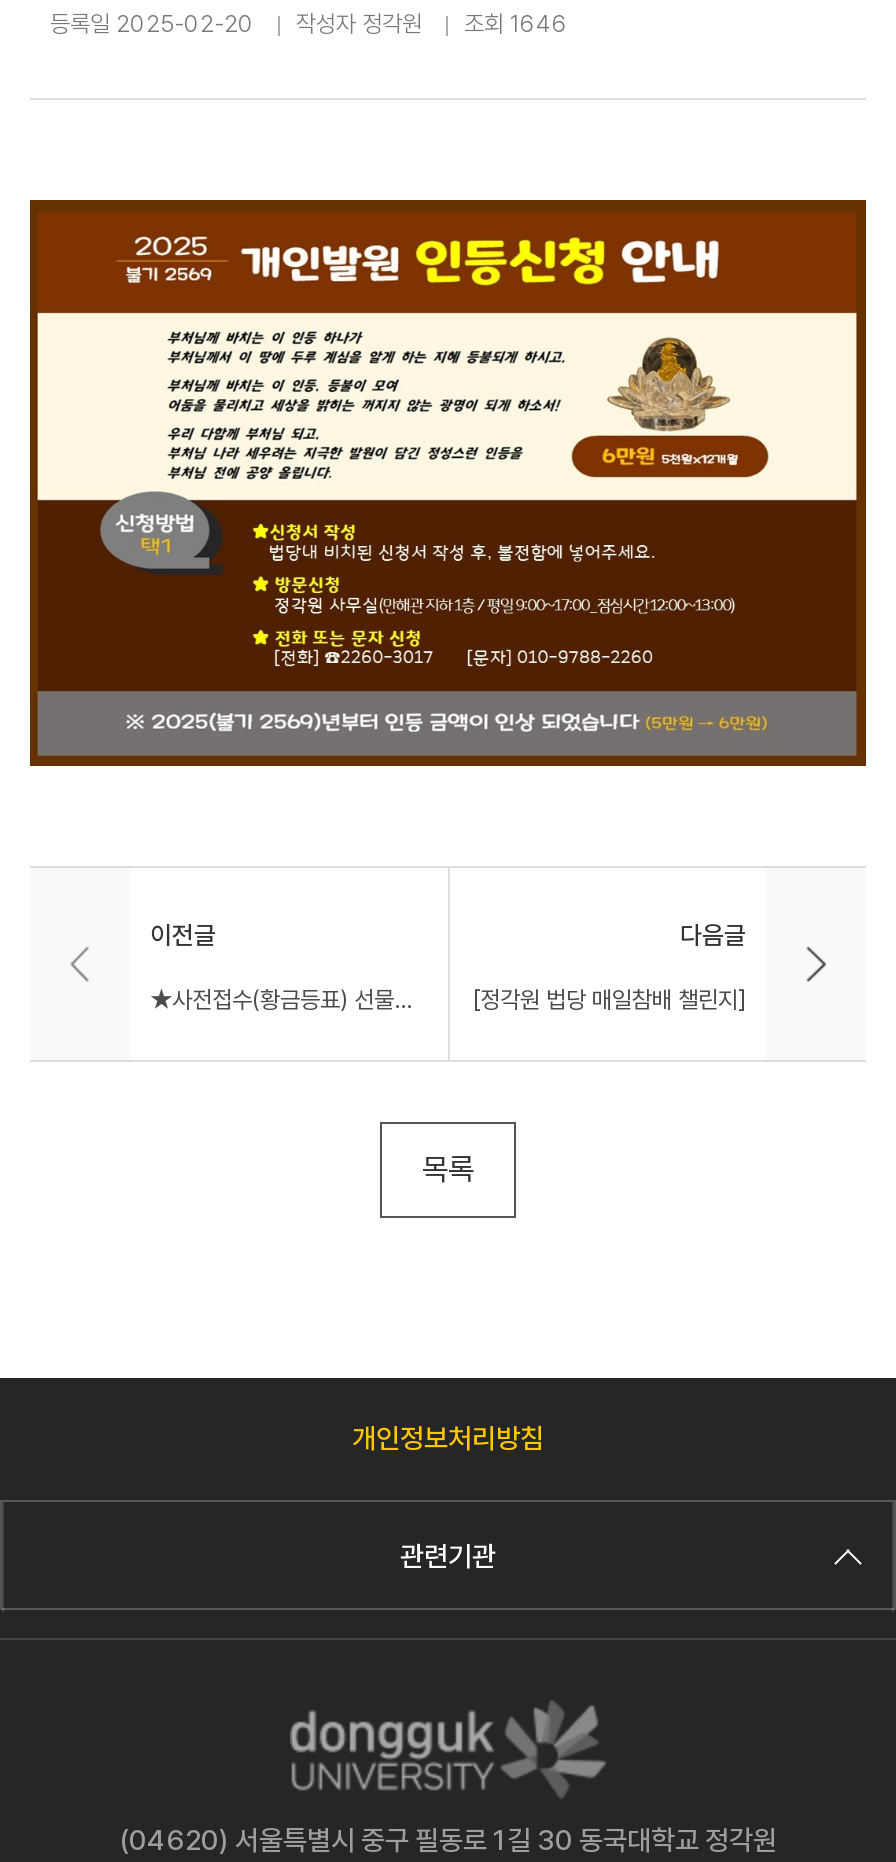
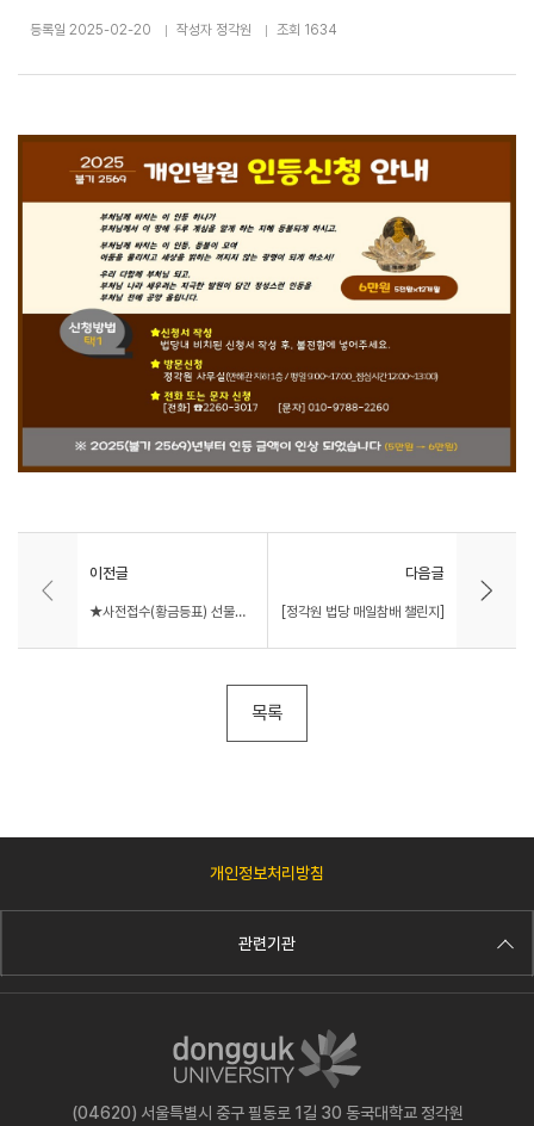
[50,10,568,38] 등록일 2025-02-20 작성자 정각원 조회 1646 -> [30,21,337,38] 등록일 2025-02-20 작성자 정각원 조회 1634

